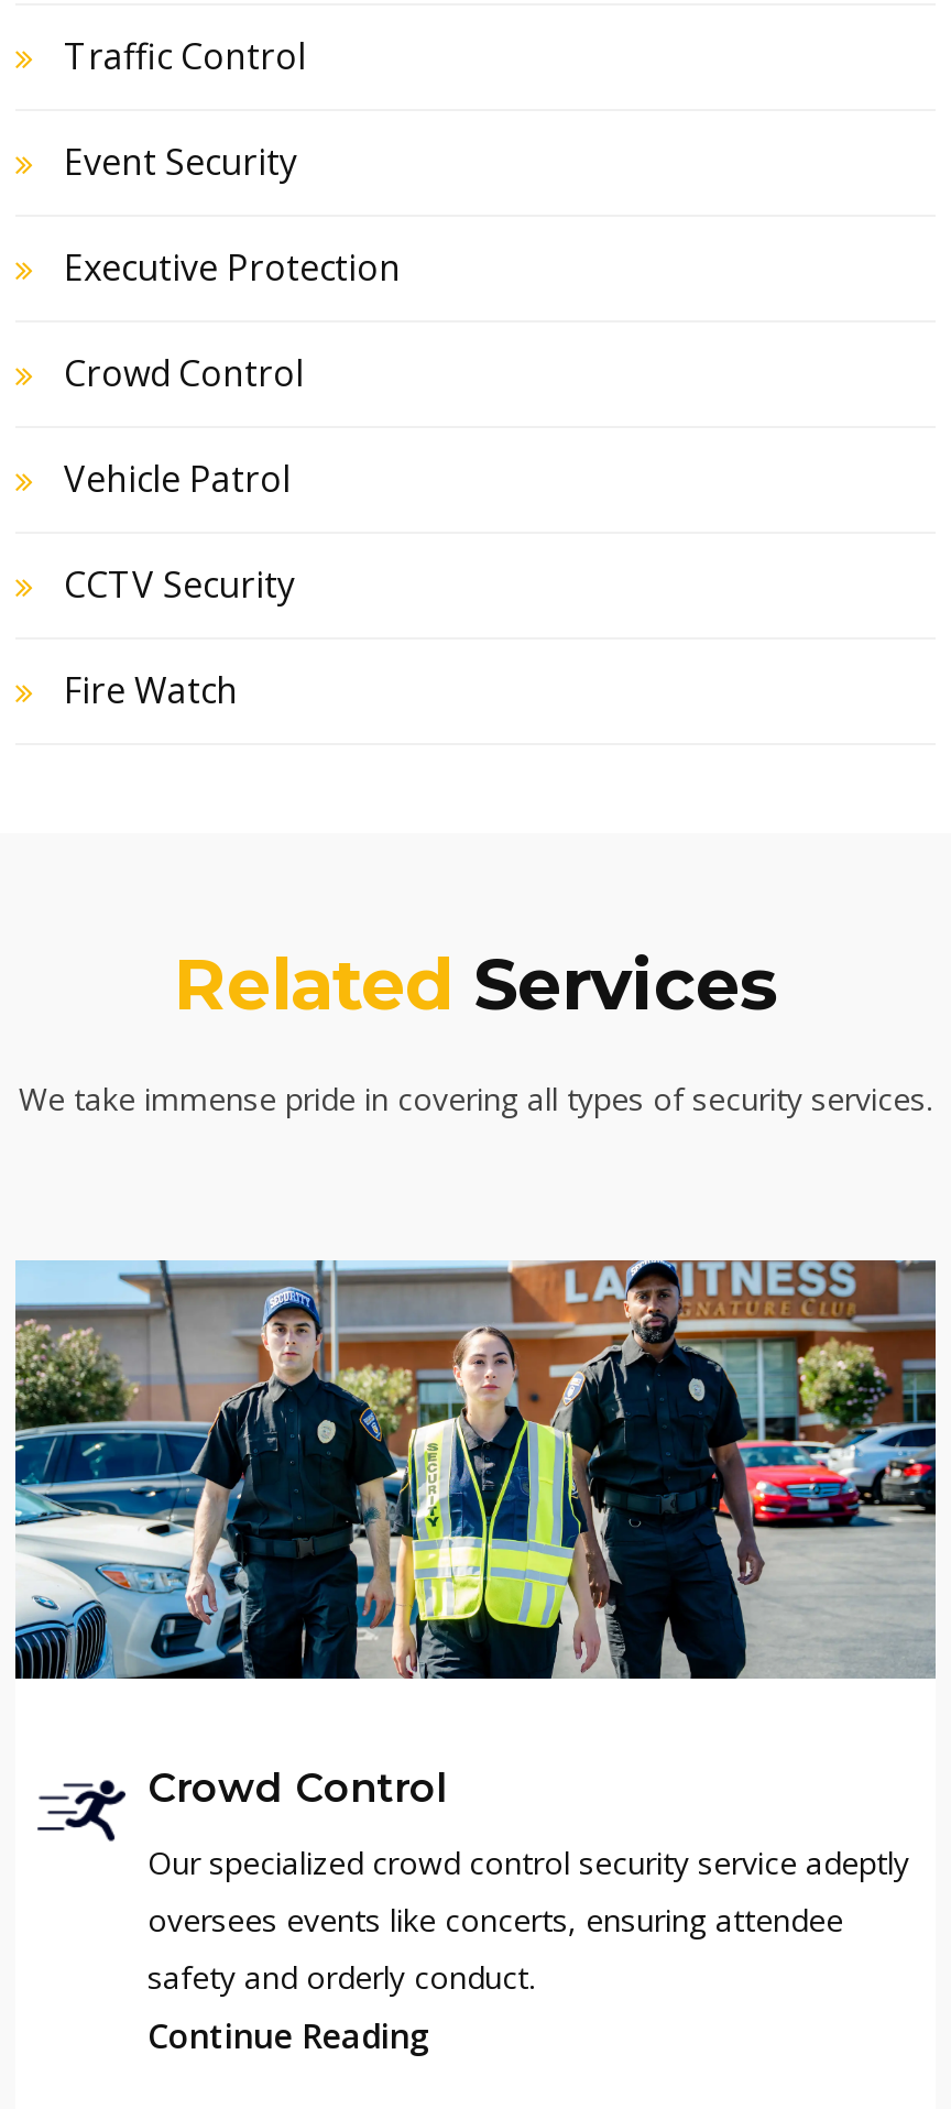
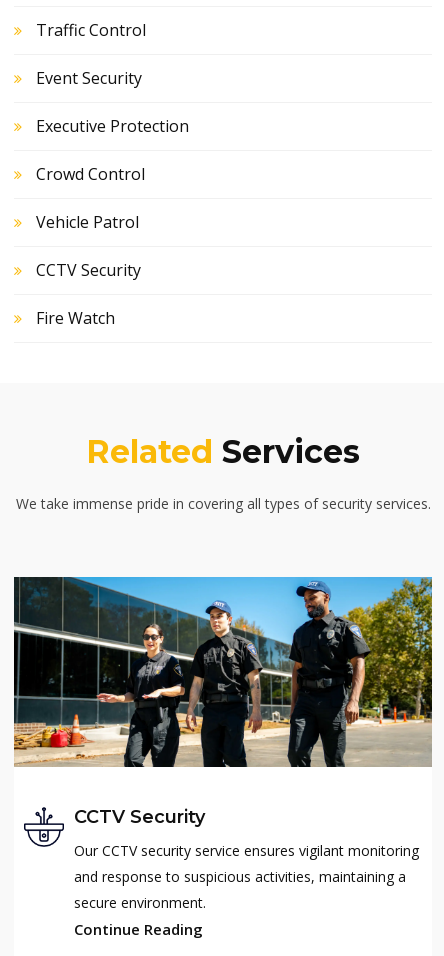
[13,1258,938,1814] [image] | Crowd Control -> [13,576,433,828] [image] | CCTV Security
[37,1769,909,1999] [image] | Our specialized crowd control security service adeptly | oversees events like concerts, ensuring attendee | safety and orderly conduct. -> [23,806,419,912] [image] | Our CCTV security service ensures vigilant monitoring | and response to suspicious activities, maintaining a | secure environment.

